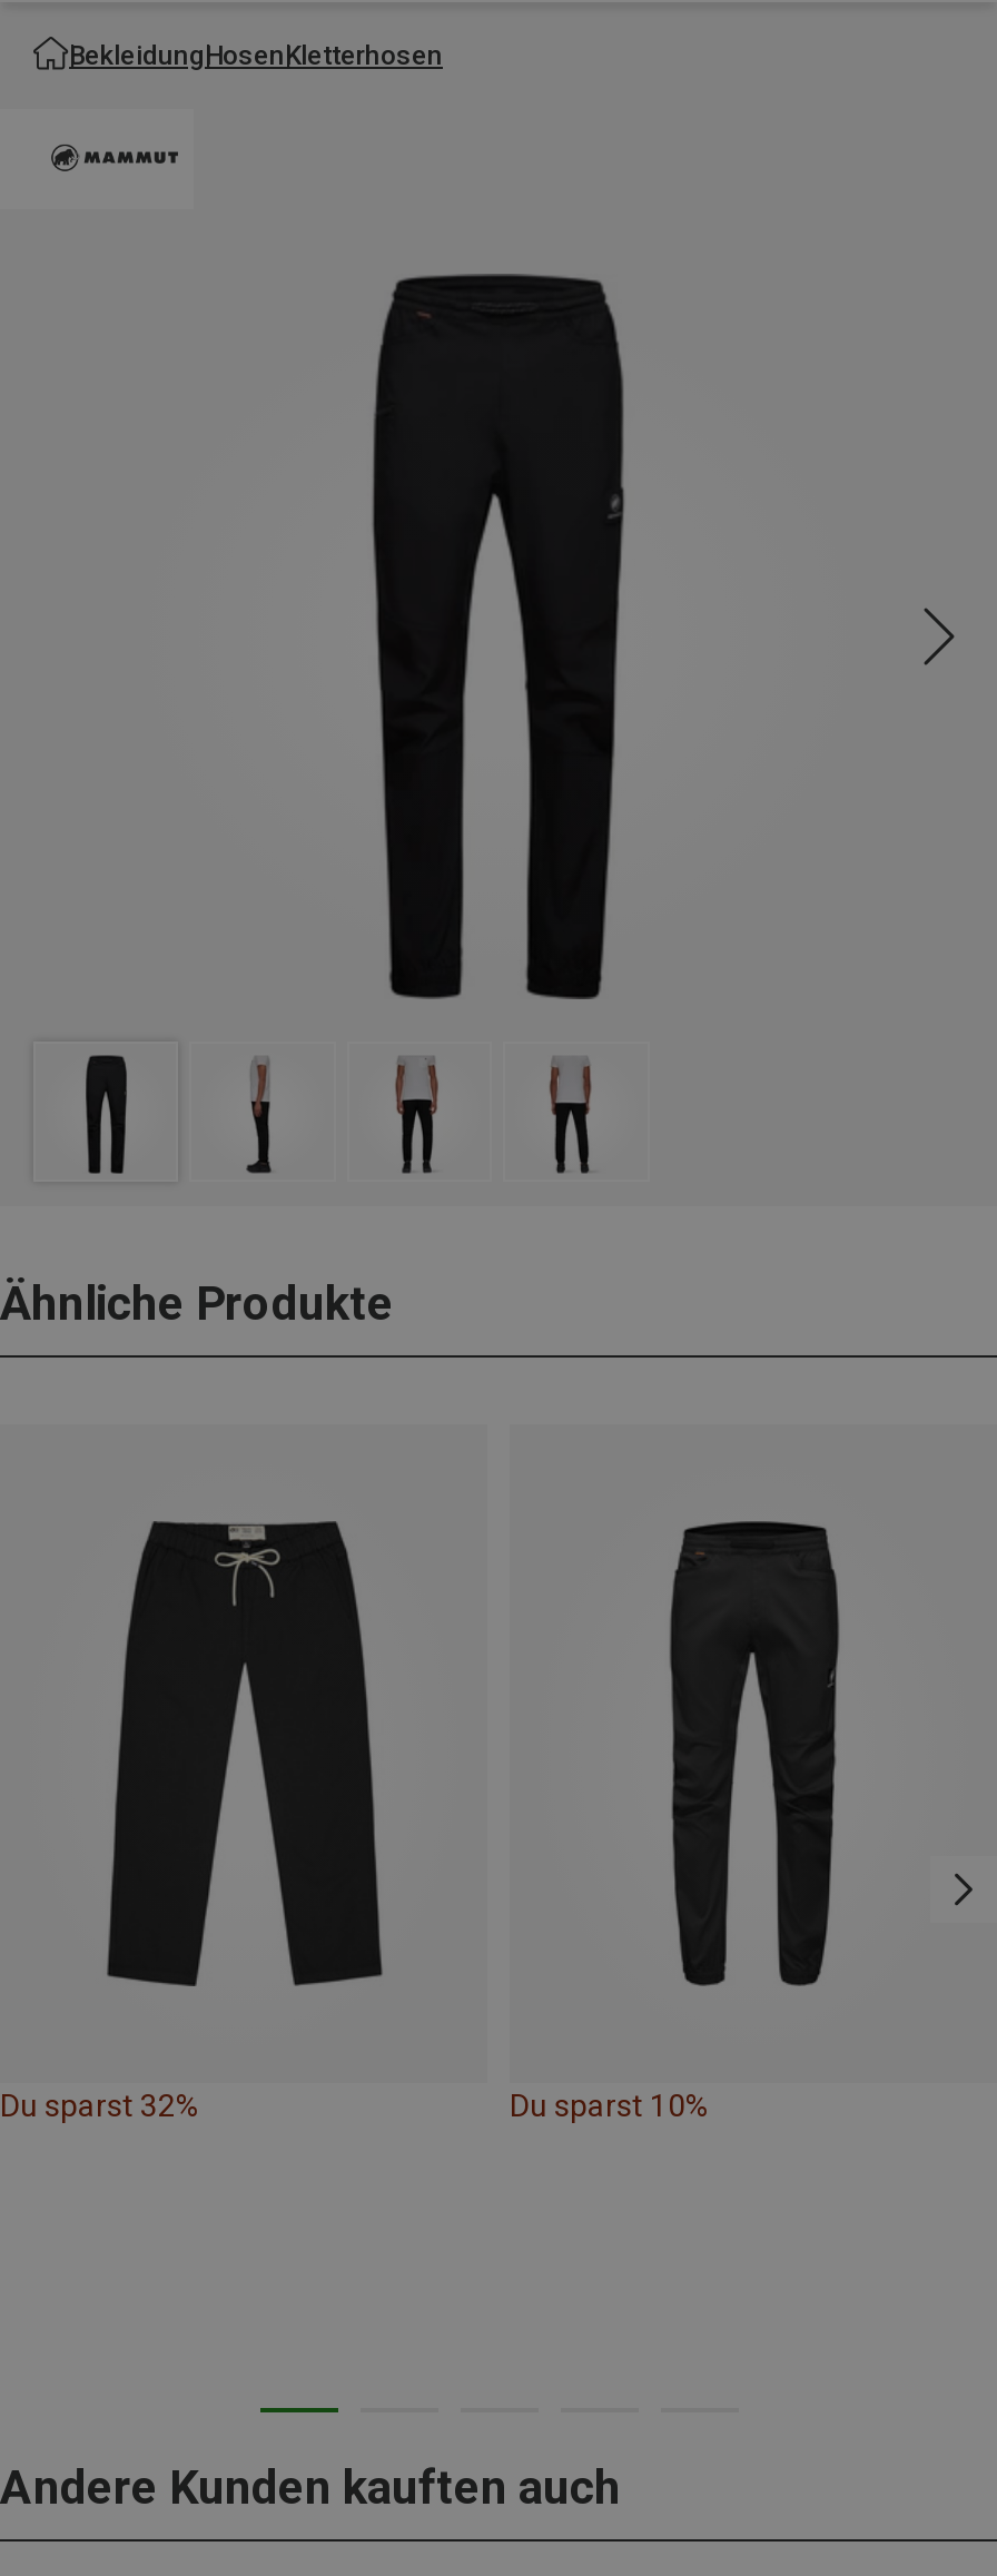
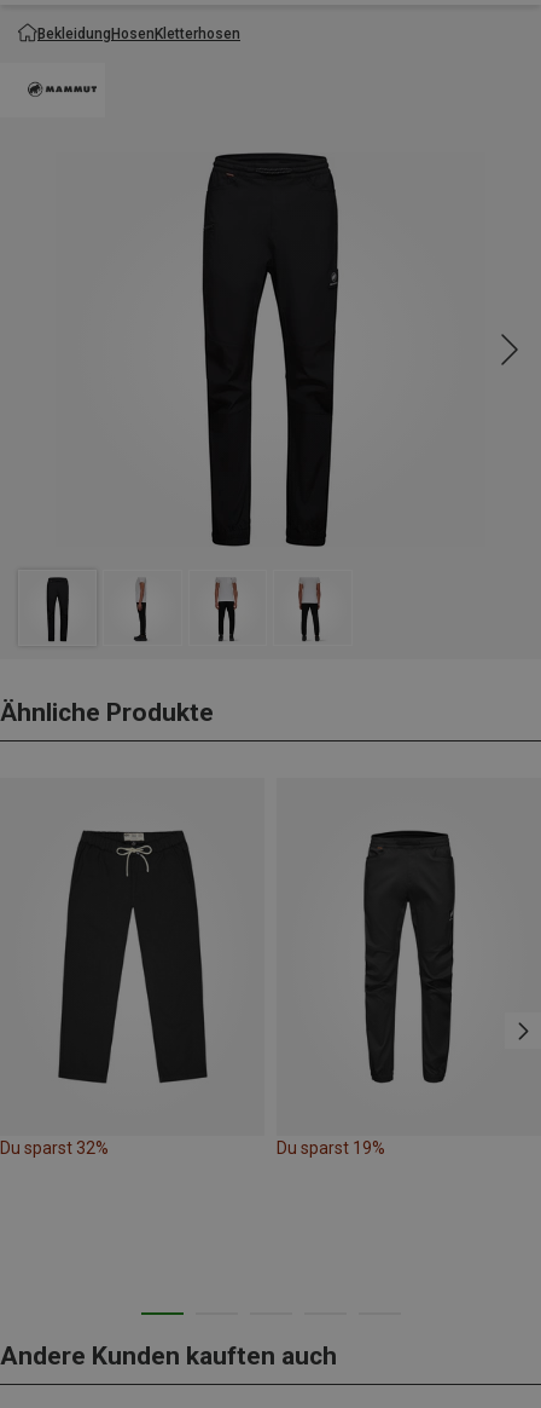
[510,2087,710,2123] Du sparst 10% -> [277,1138,385,1157] Du sparst 19%

